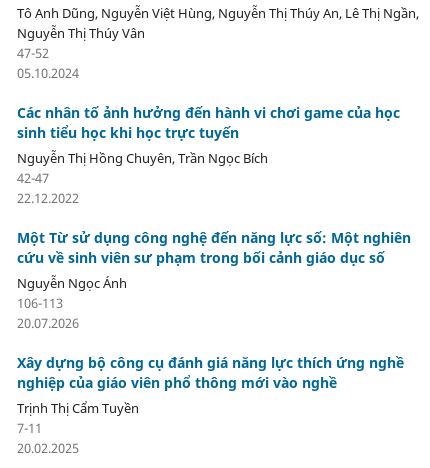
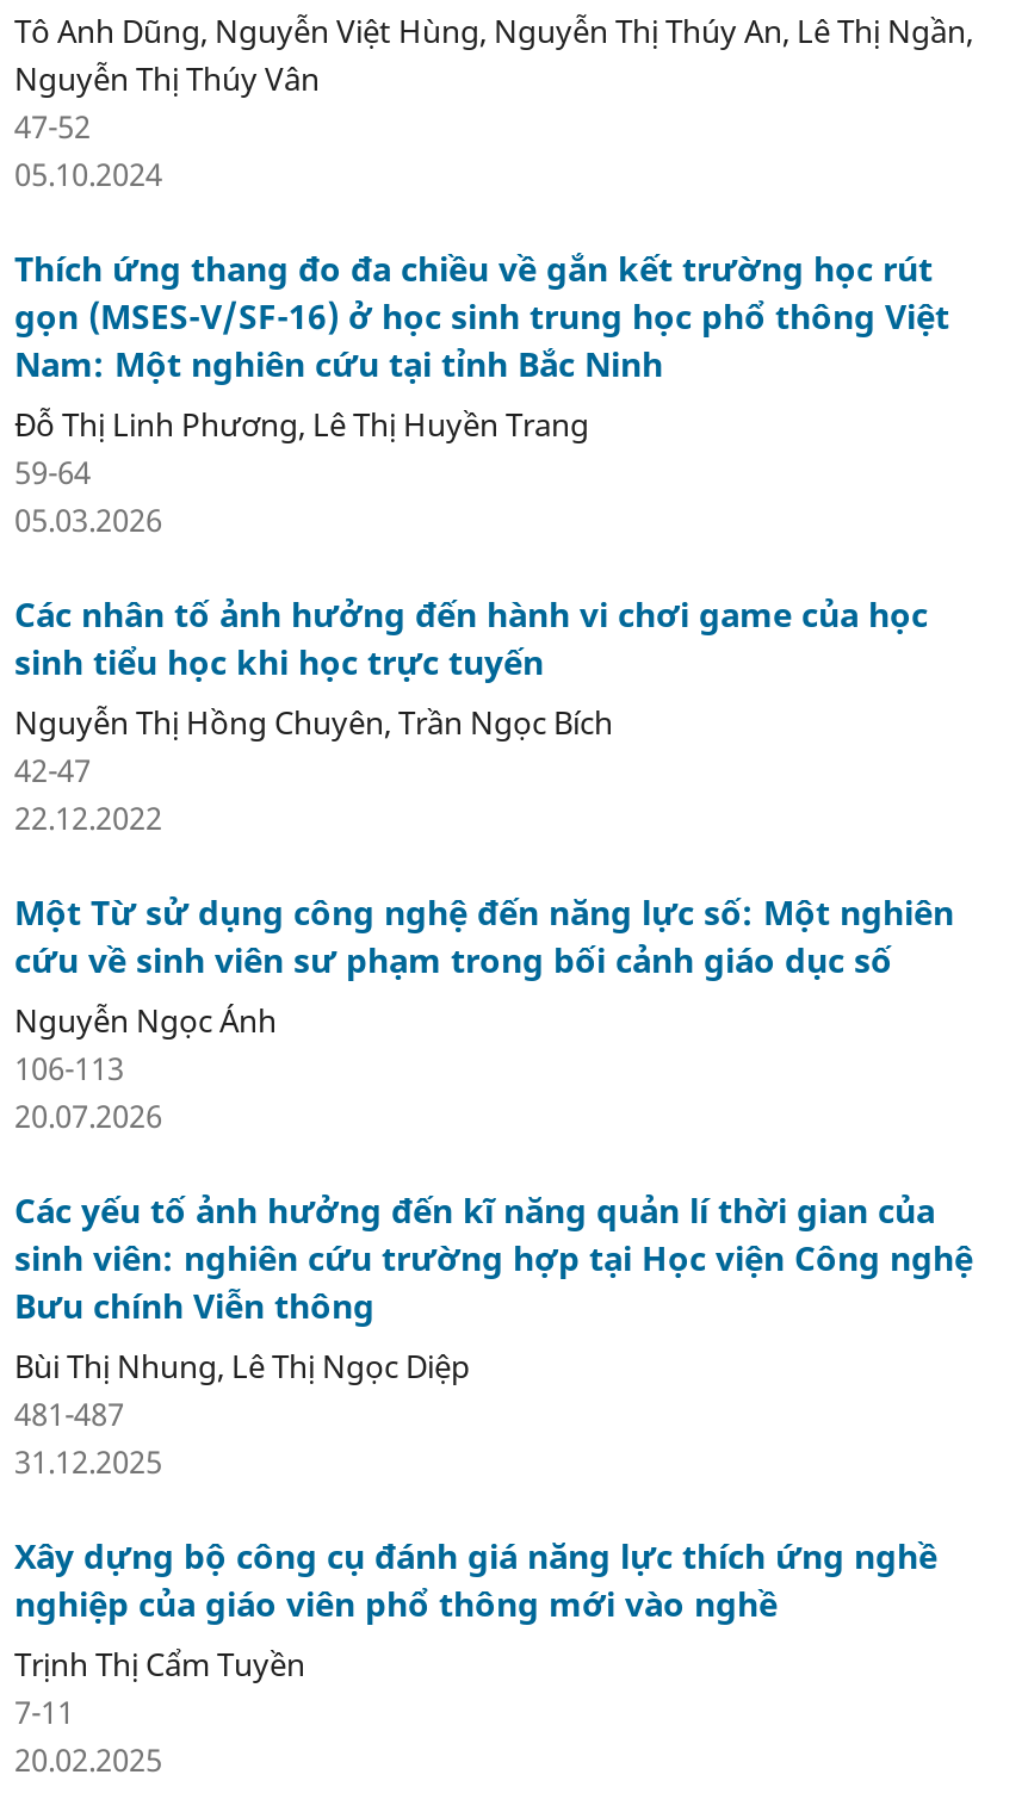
none -> [14,246,949,542] Thích ứng thang đo đa chiều về gắn kết trường học rút | gọn (MSES-V/SF-16) ở học sinh trung học phổ thông Việt | Nam: Một nghiên cứu tại tỉnh Bắc Ninh | Đỗ Thị Linh Phương, Lê Thị Huyền Trang | 59-64 | 05.03.2026
none -> [14,1188,973,1483] Các yếu tố ảnh hưởng đến kĩ năng quản lí thời gian của | sinh viên: nghiên cứu trường hợp tại Học viện Công nghệ | Bưu chính Viễn thông | Bùi Thị Nhung, Lê Thị Ngọc Diệp | 481-487 | 31.12.2025

